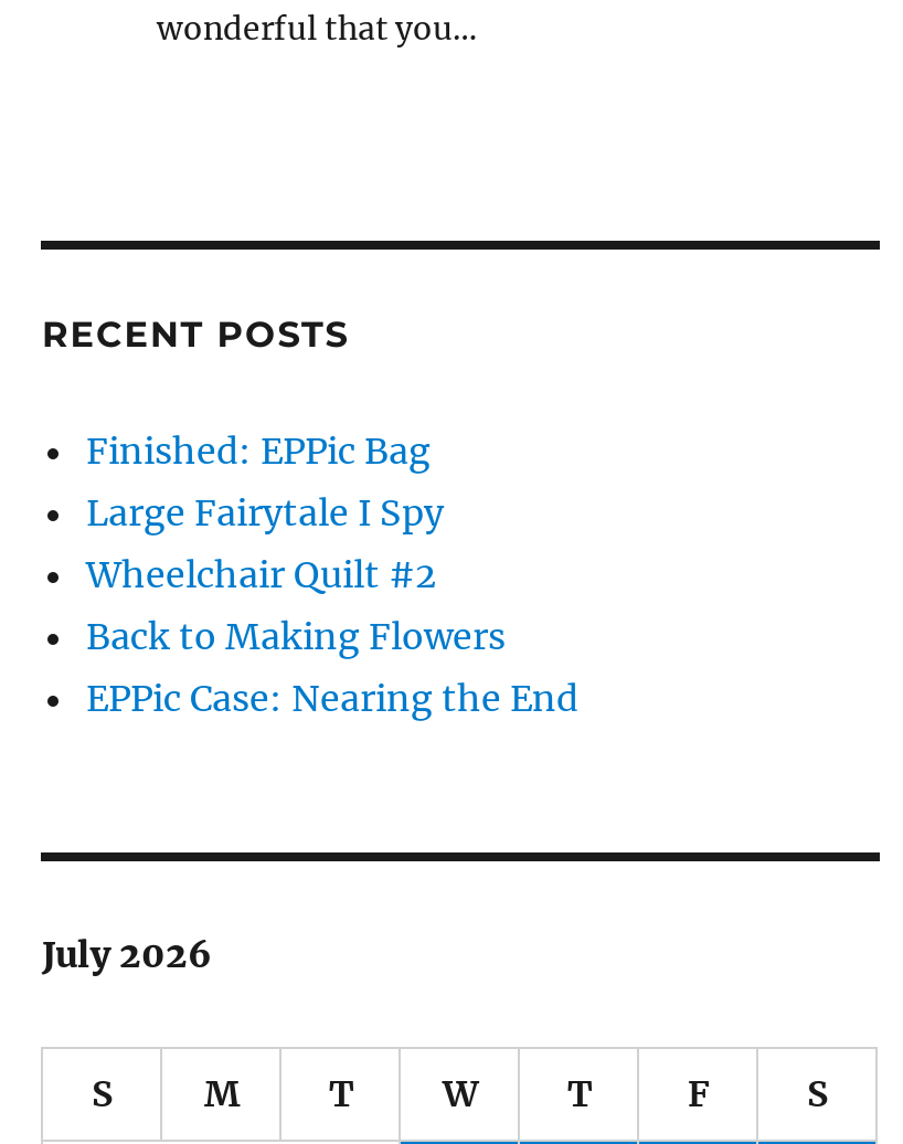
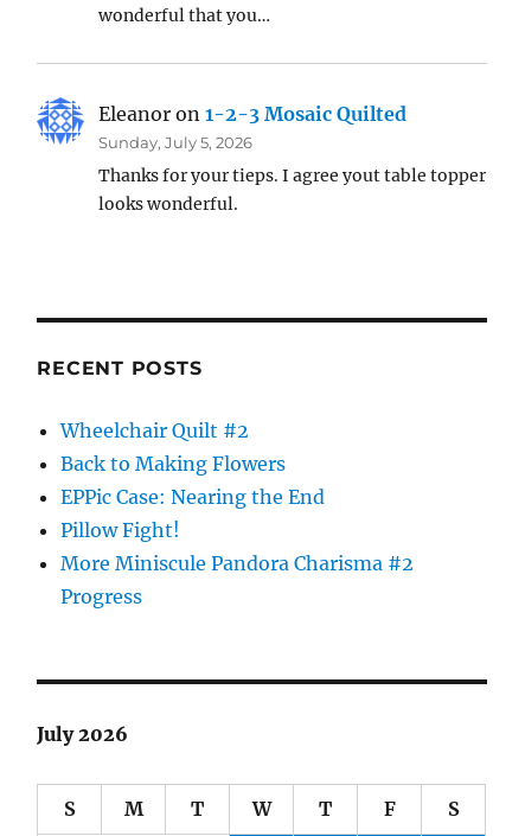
none -> [36,96,486,214] [image] | Eleanor on 1-2-3 Mosaic Quilted | Sunday, July 5, 2026 | Thanks for your tieps. I agree yout table topper | looks wonderful.
[86,427,444,533] Finished: EPPic Bag | Large Fairytale I Spy -> none
none -> [61,518,414,608] Pillow Fight! | More Miniscule Pandora Charisma #2 | Progress

